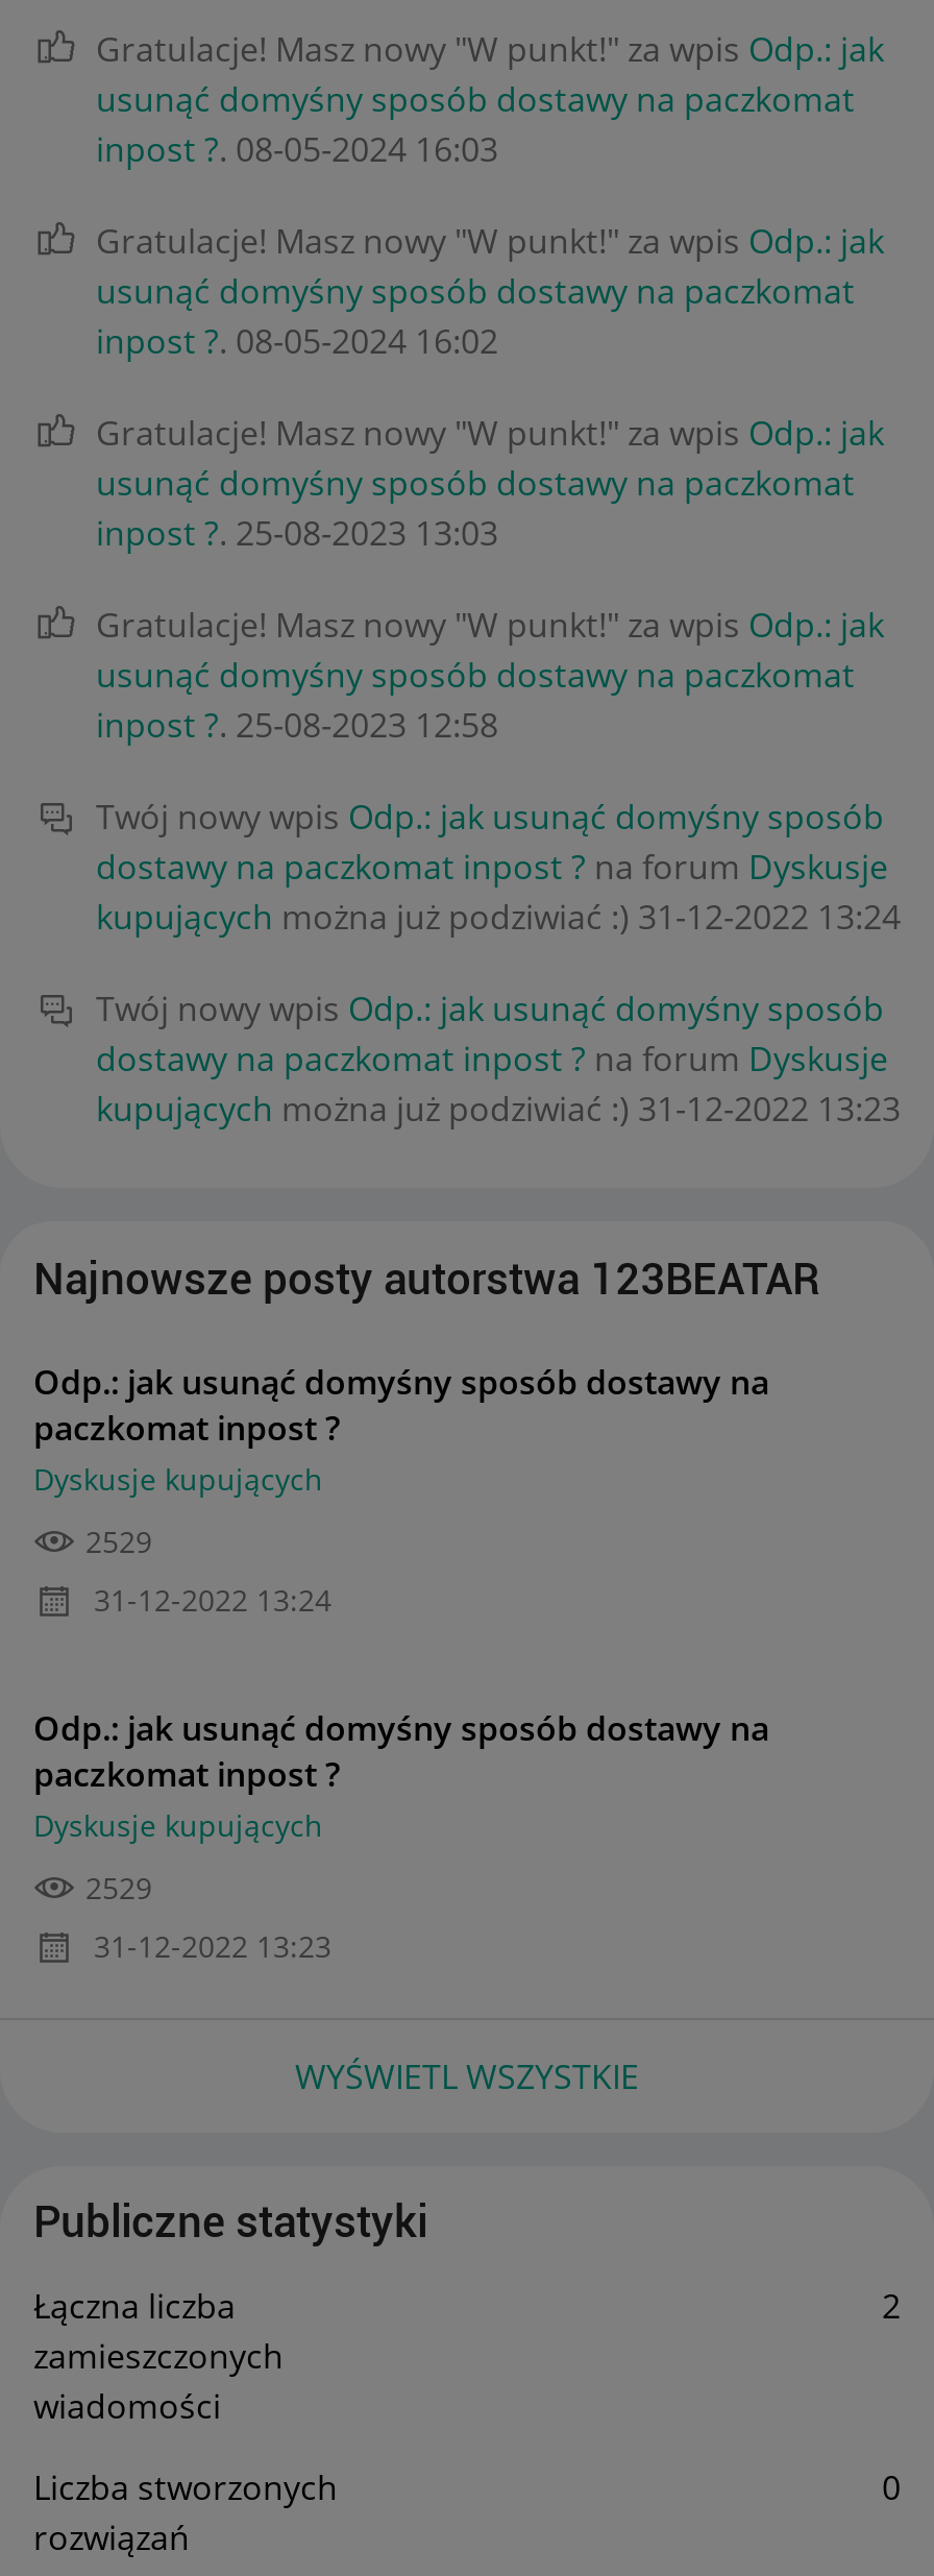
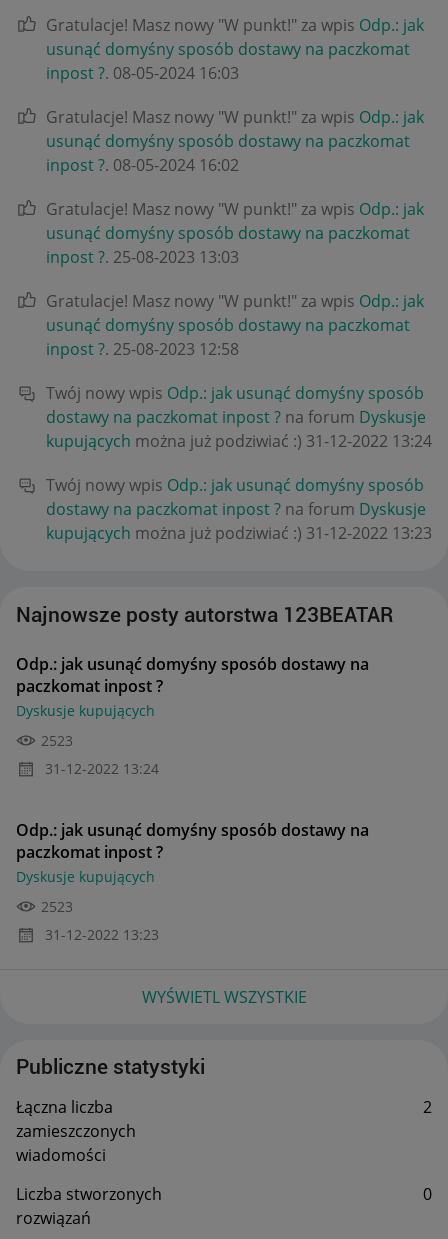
[85,1521,152,1561] 2529 -> [41,731,73,750] 2523
[85,1867,152,1907] 2529 -> [41,897,73,916] 2523

